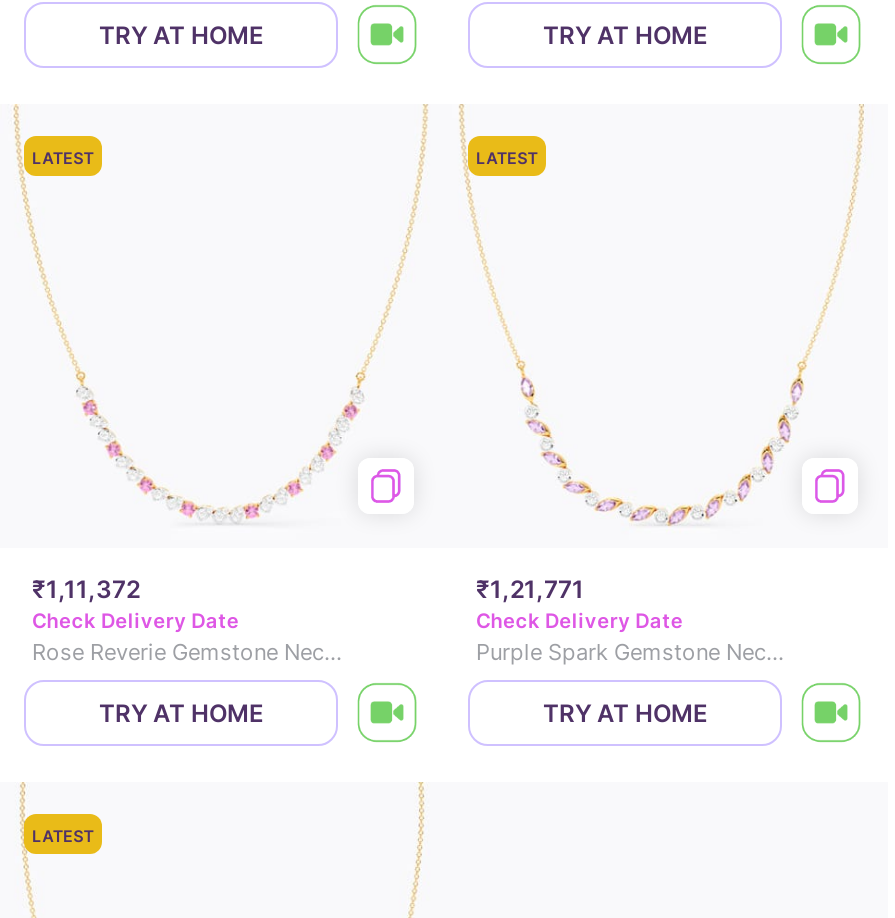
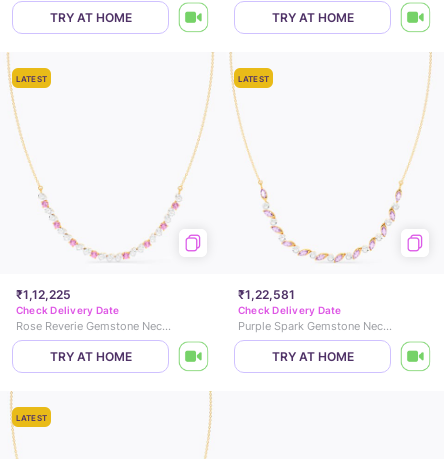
[32,574,140,604] ₹1,11,372 -> [16,287,71,302] ₹1,12,225
[476,574,584,604] ₹1,21,771 -> [238,287,295,302] ₹1,22,581

